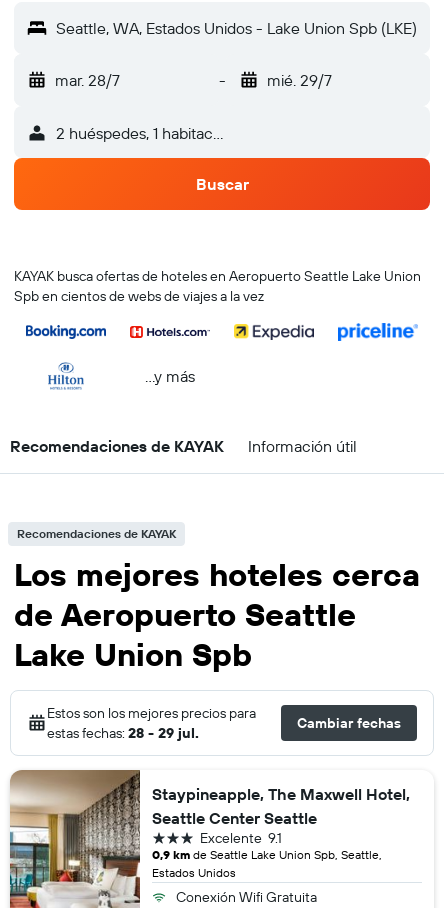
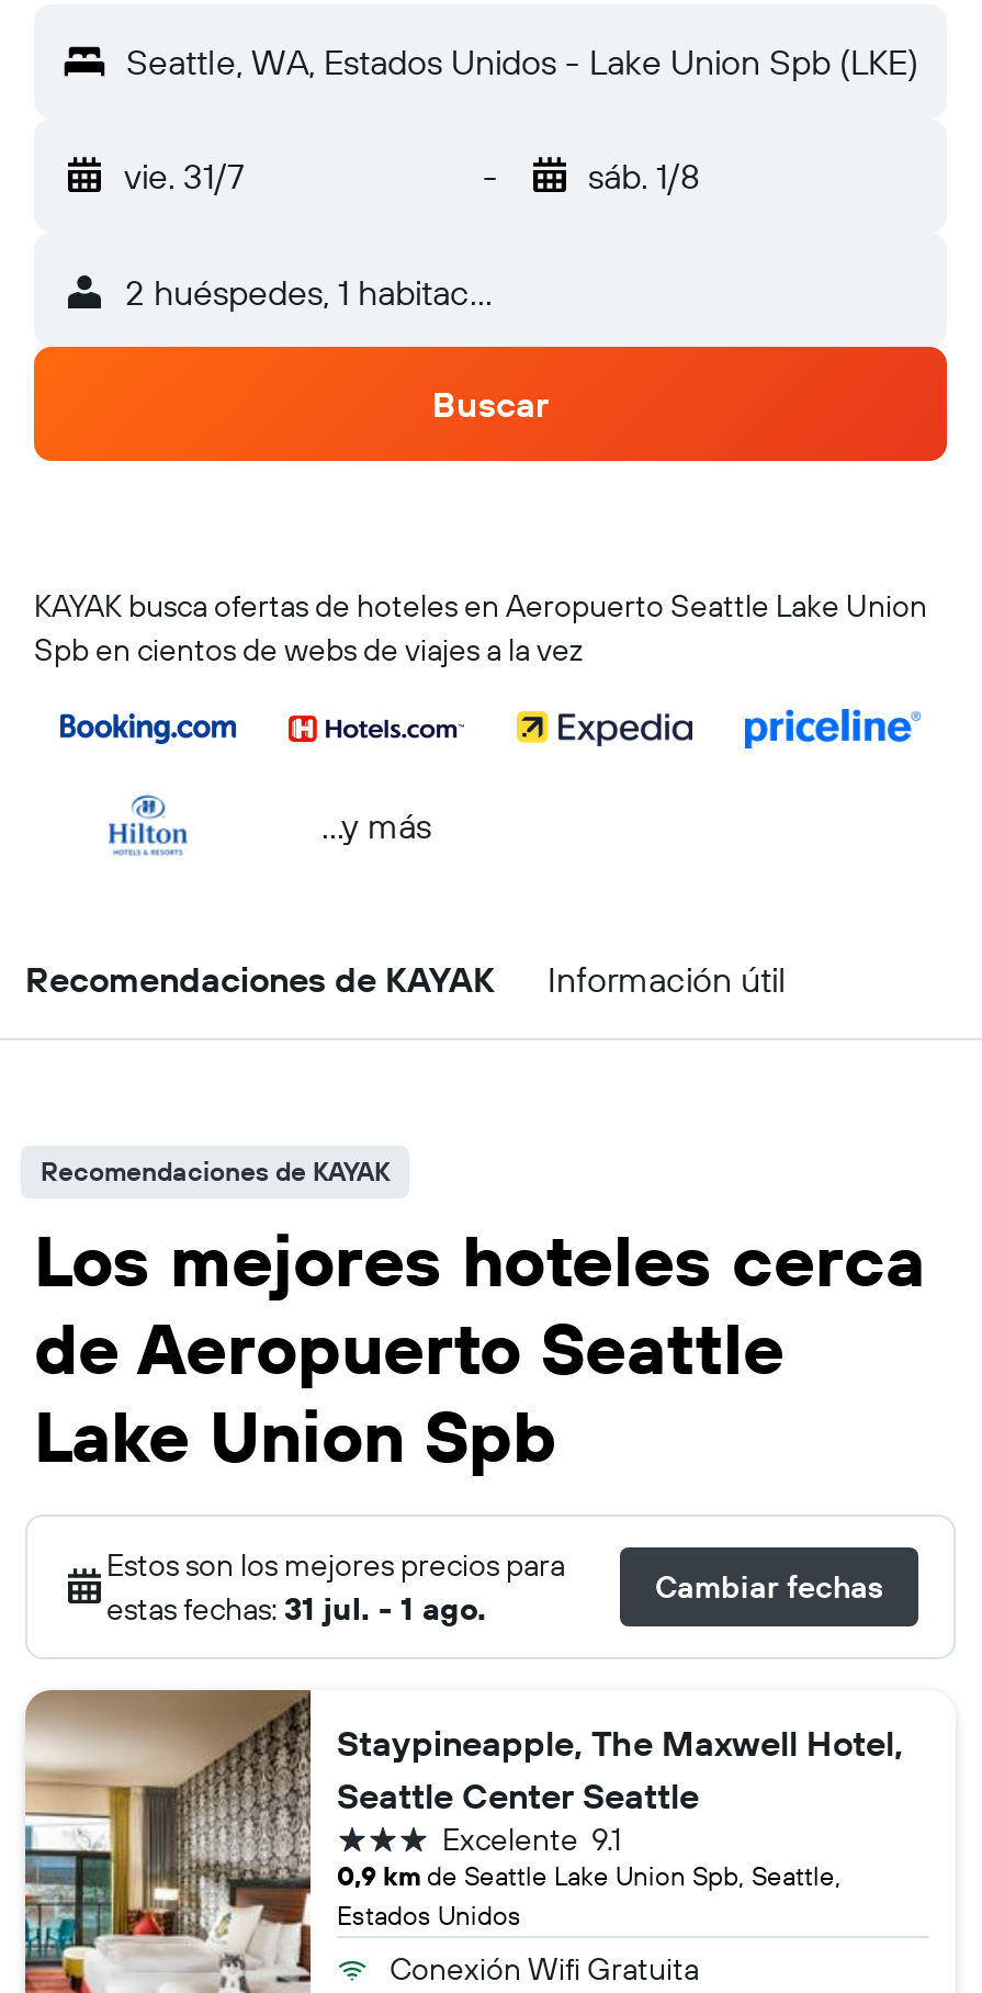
[55,70,120,90] mar. 28/7 -> [124,154,245,198] vie. 31/7
[266,70,331,90] mié. 29/7 -> [588,154,700,198] sáb. 1/8
[47,724,199,742] estas fechas: 28 - 29 jul. -> [106,1589,486,1629] estas fechas: 31 jul. - 1 ago.

